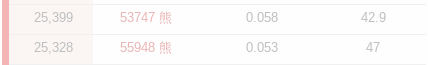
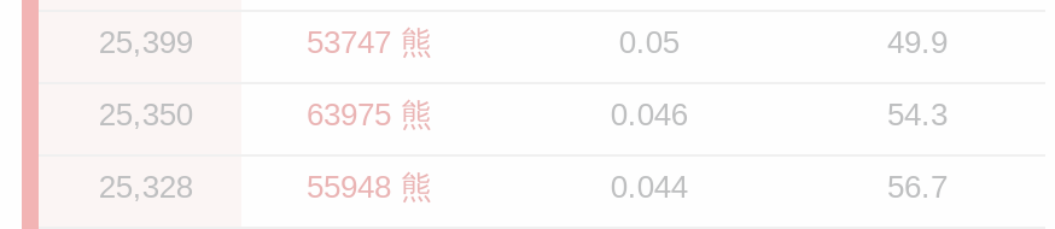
[246,10,385,25] 0.058 | 42.9 -> [99,25,948,134] 0.05 | 49.9 | 25,350 | 63975 熊 | 0.046 | 54.3
[246,40,278,55] 0.053 -> [611,170,688,206] 0.044
[366,40,380,55] 47 -> [887,170,948,206] 56.7

